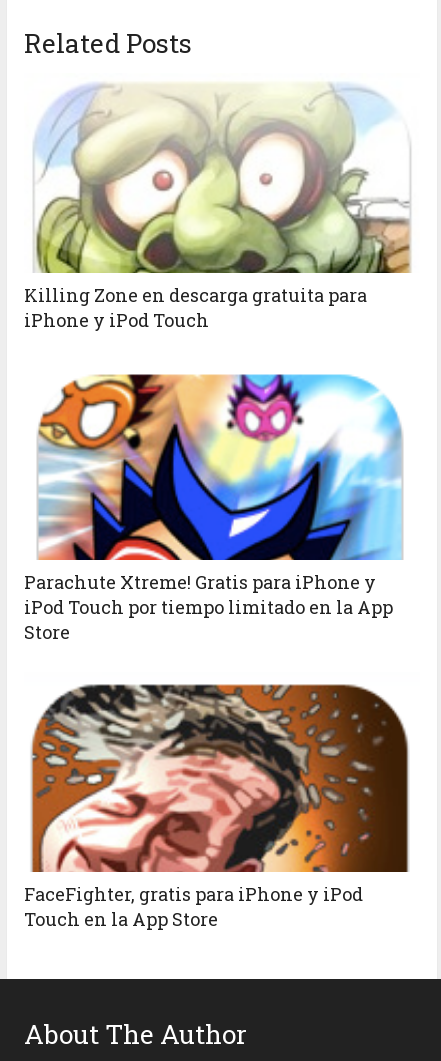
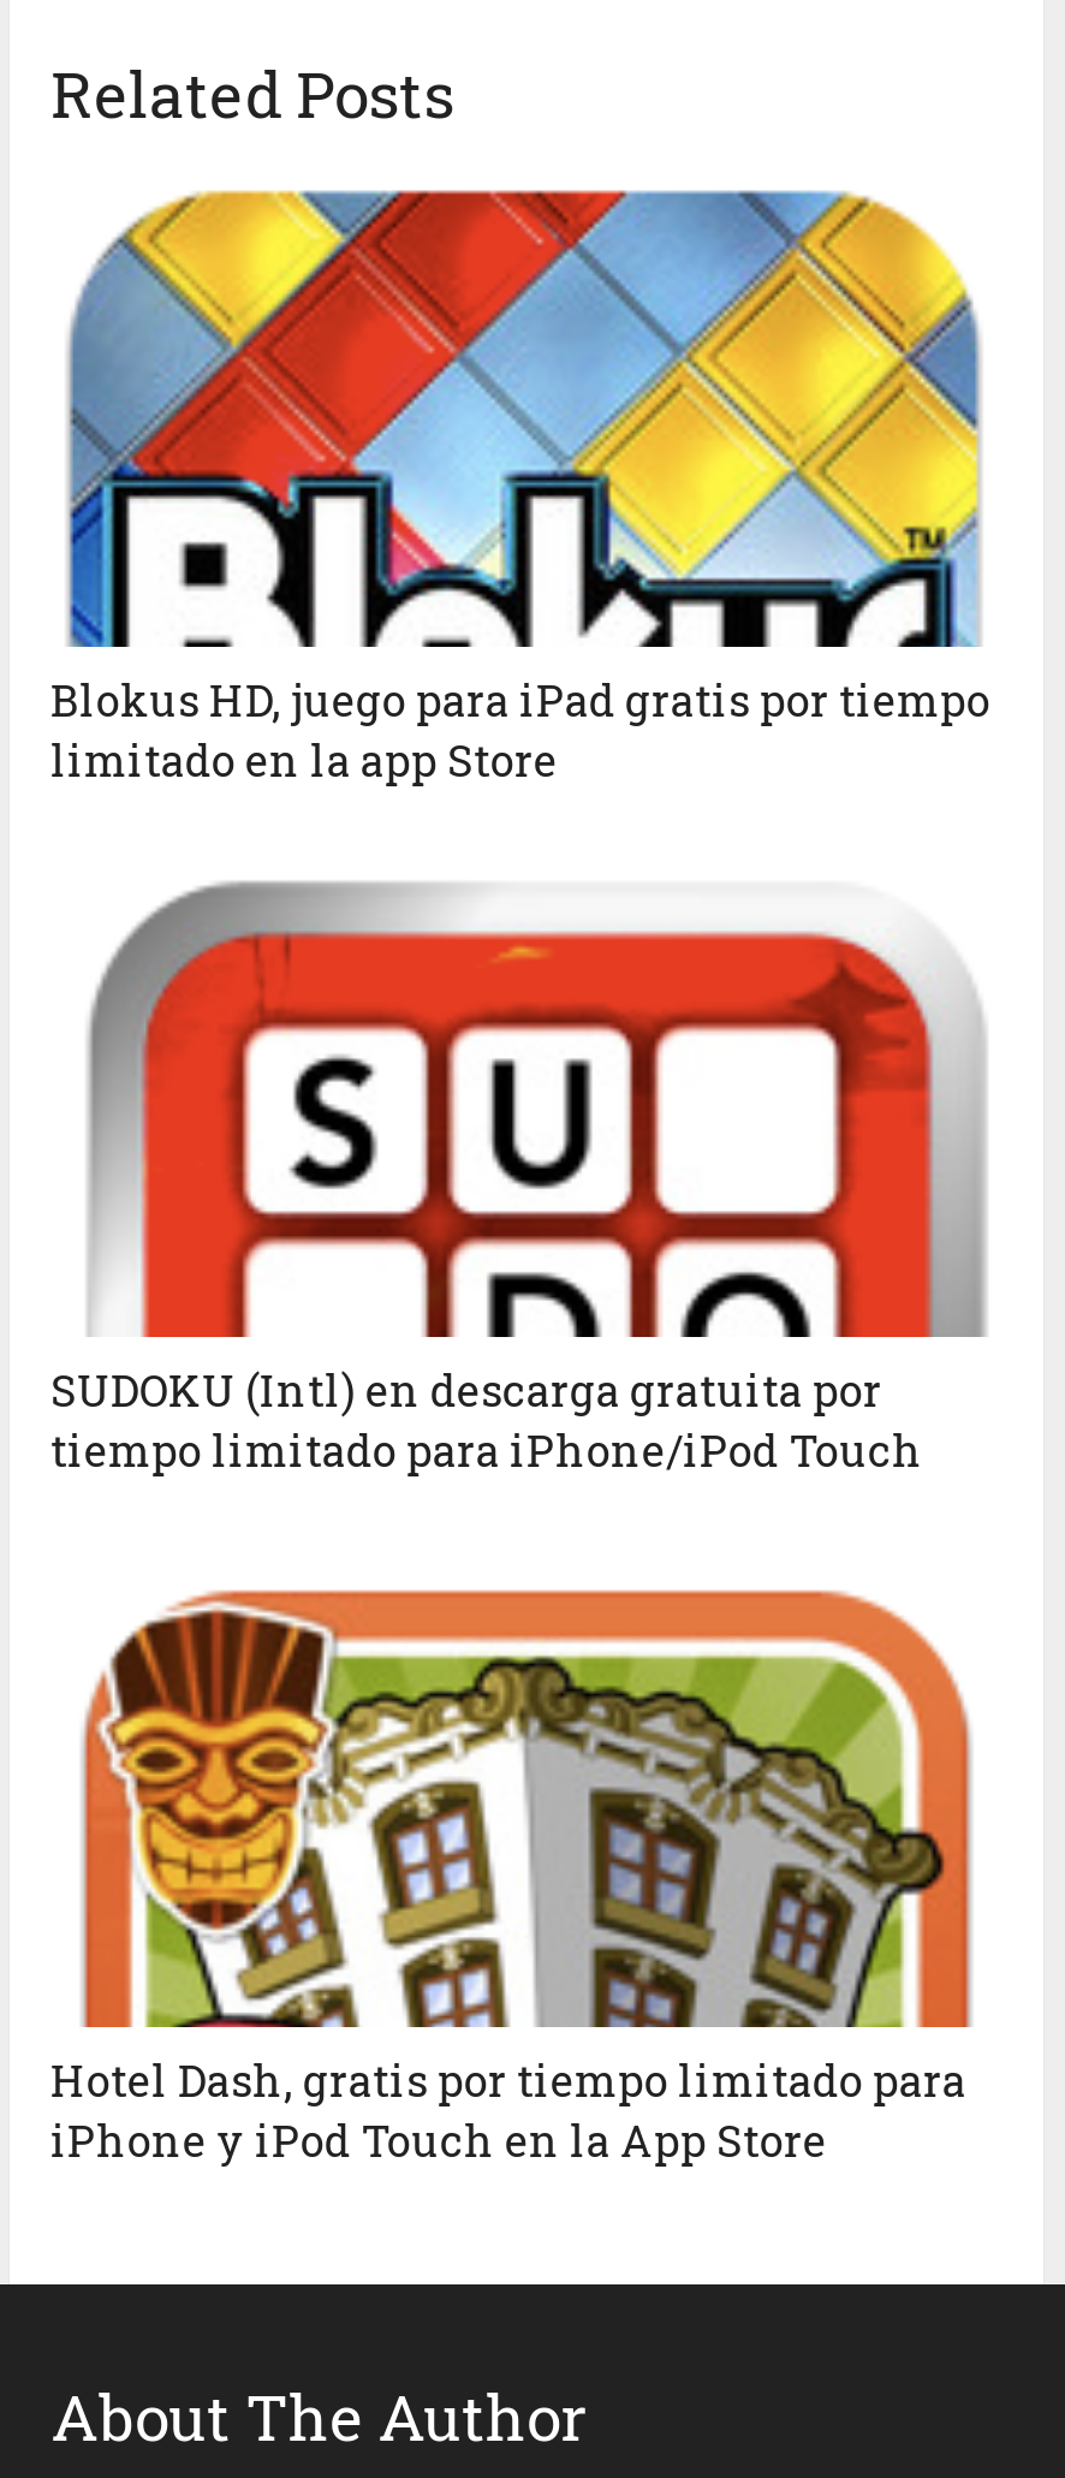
[24,84,410,332] [image] | Killing Zone en descarga gratuita para | iPhone y iPod Touch -> [51,190,991,789] [image] | Blokus HD, juego para iPad gratis por tiempo | limitado en la app Store
[24,373,412,644] [image] | Parachute Xtreme! Gratis para iPhone y | iPod Touch por tiempo limitado en la App | Store -> [51,880,988,1479] [image] | SUDOKU (Intl) en descarga gratuita por | tiempo limitado para iPhone/iPod Touch
[24,684,409,931] [image] | FaceFighter, gratis para iPhone y iPod | Touch en la App Store -> [51,1589,974,2169] [image] | Hotel Dash, gratis por tiempo limitado para | iPhone y iPod Touch en la App Store

